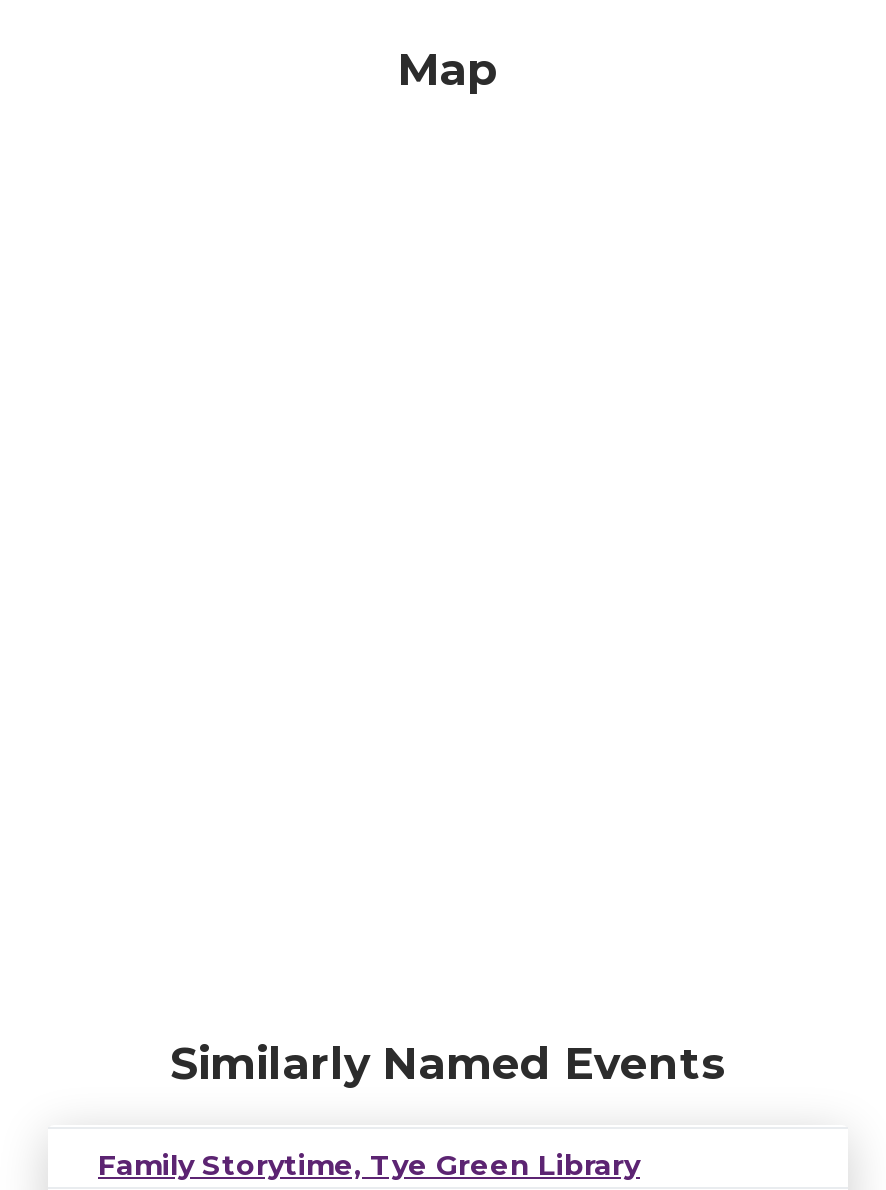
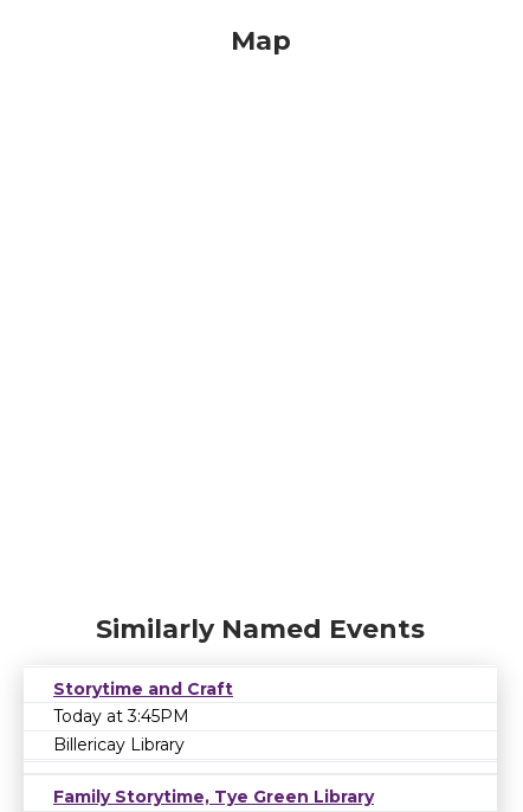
none -> [53,678,233,755] Storytime and Craft | Today at 3:45PM | Billericay Library

